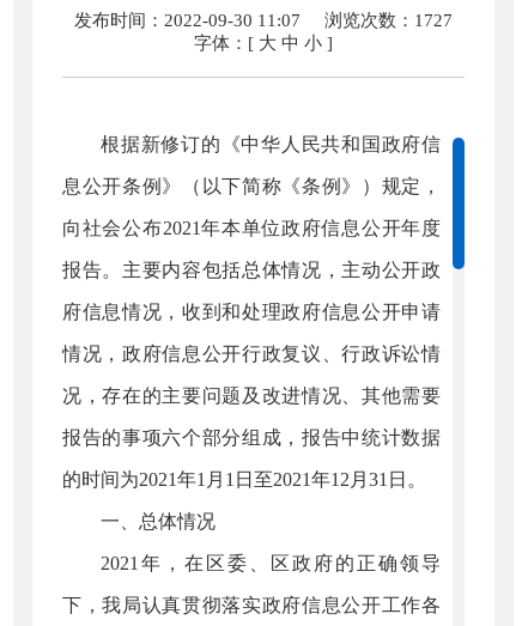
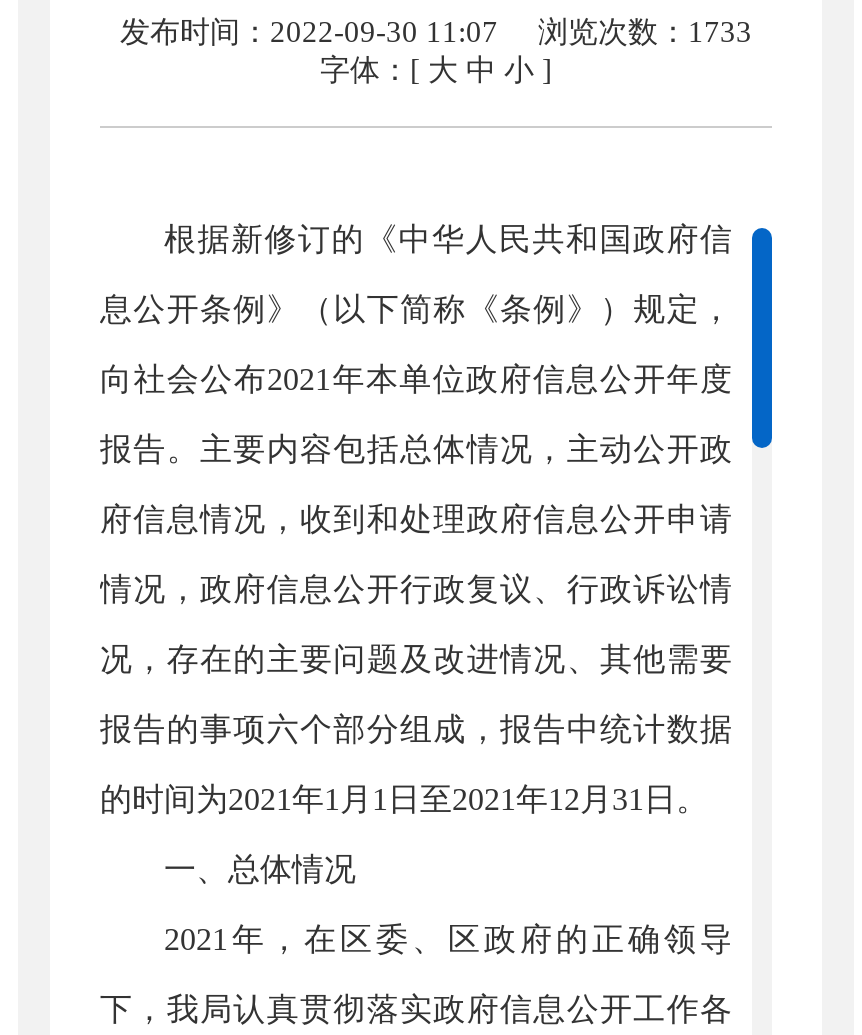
[74,11,453,30] 发布时间：2022-09-30 11:07 浏览次数：1727 -> [120,16,752,48] 发布时间：2022-09-30 11:07 浏览次数：1733

